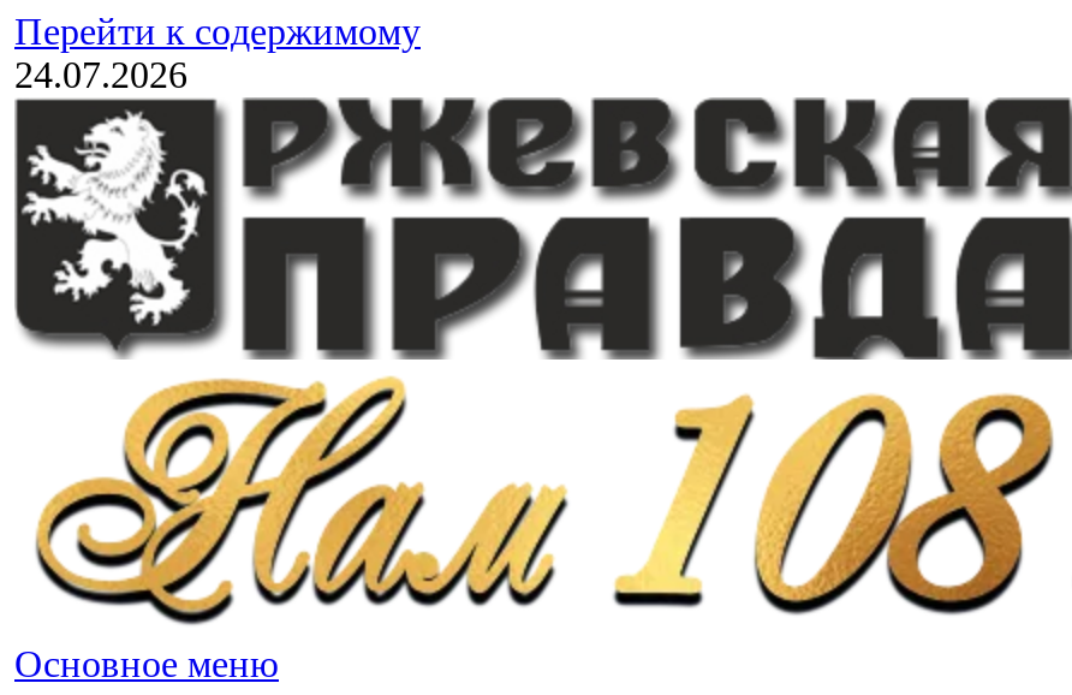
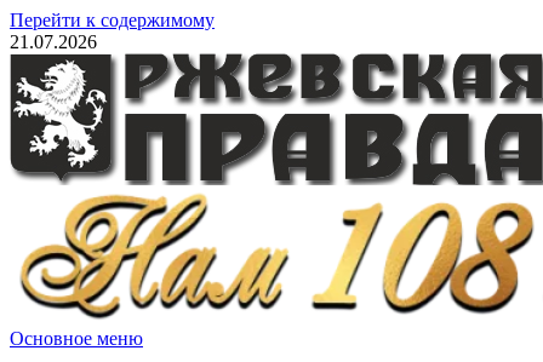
[14,54,187,95] 24.07.2026 -> [10,31,97,52] 21.07.2026

